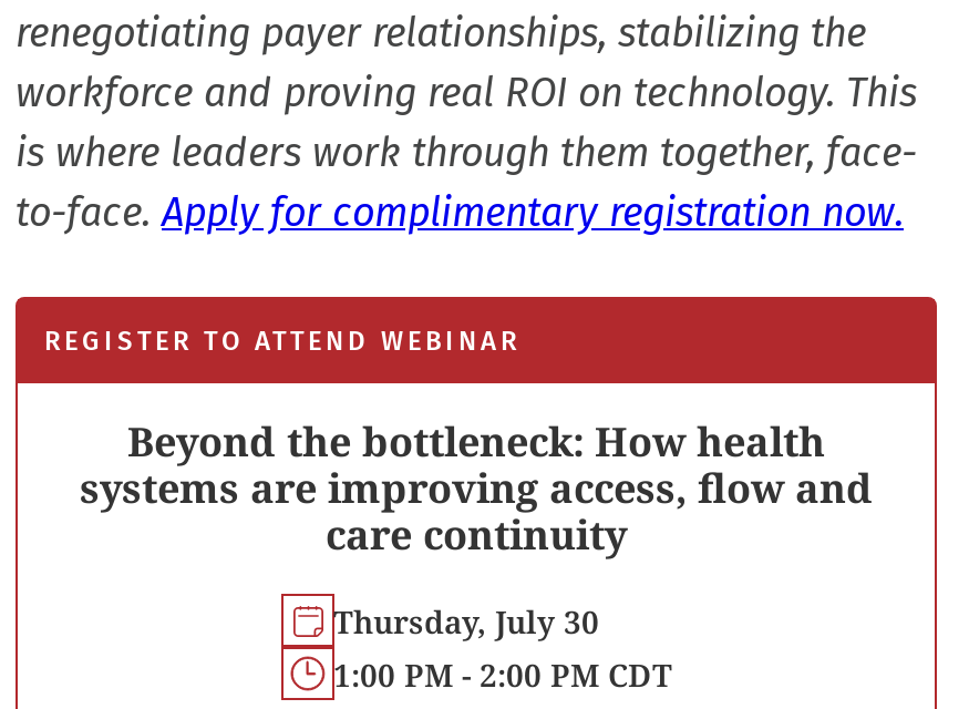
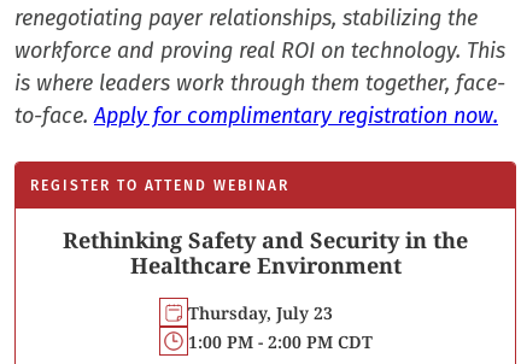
[80,414,873,561] Beyond the bottleneck: How health | systems are improving access, flow and | care continuity -> [63,225,468,280] Rethinking Safety and Security in the | Healthcare Environment
[333,599,599,641] Thursday, July 30 -> [188,301,332,324] Thursday, July 23

